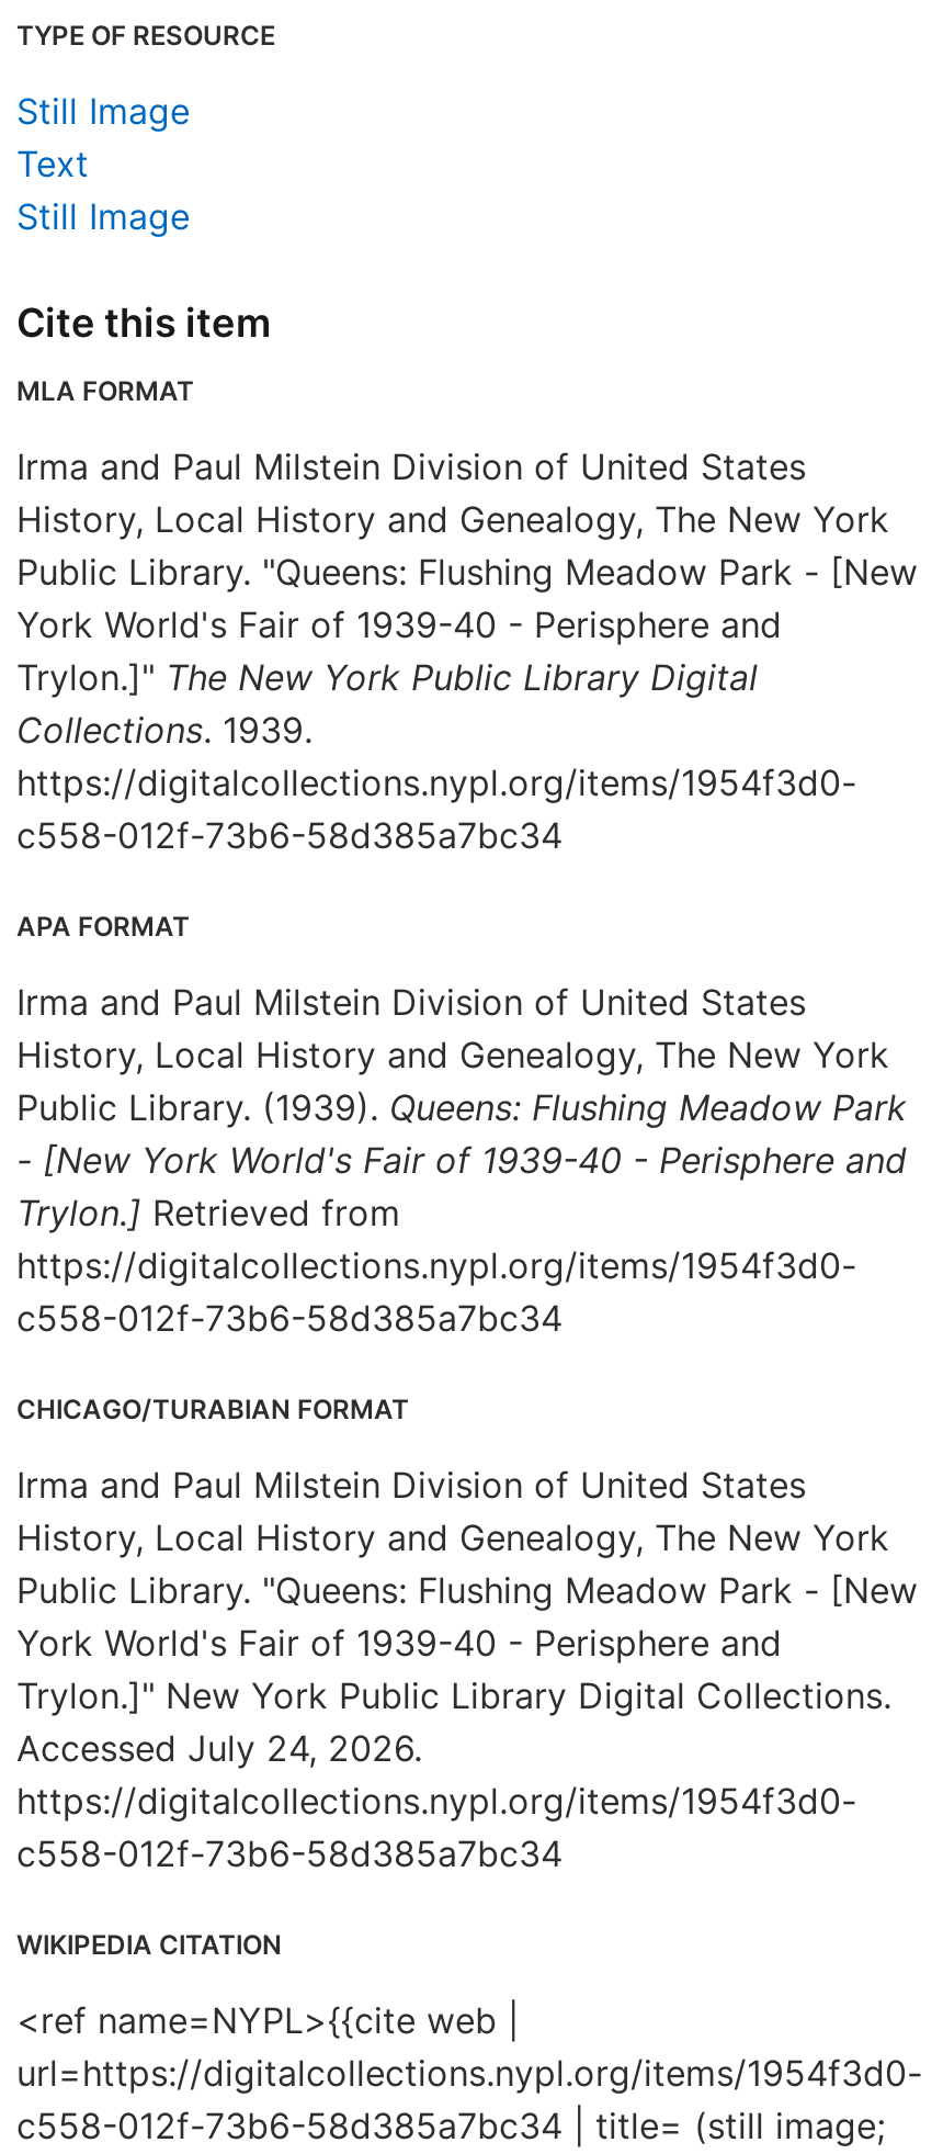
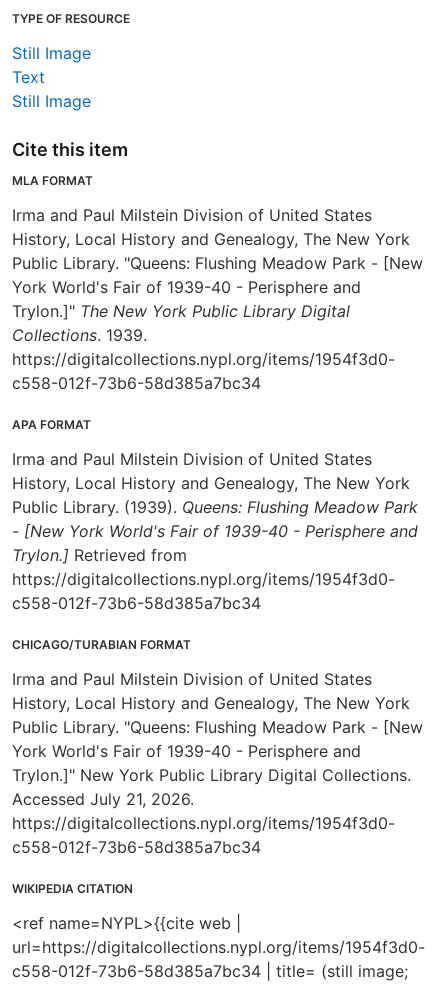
[16,1726,422,1770] Accessed July 24, 2026. -> [12,789,194,809] Accessed July 21, 2026.

